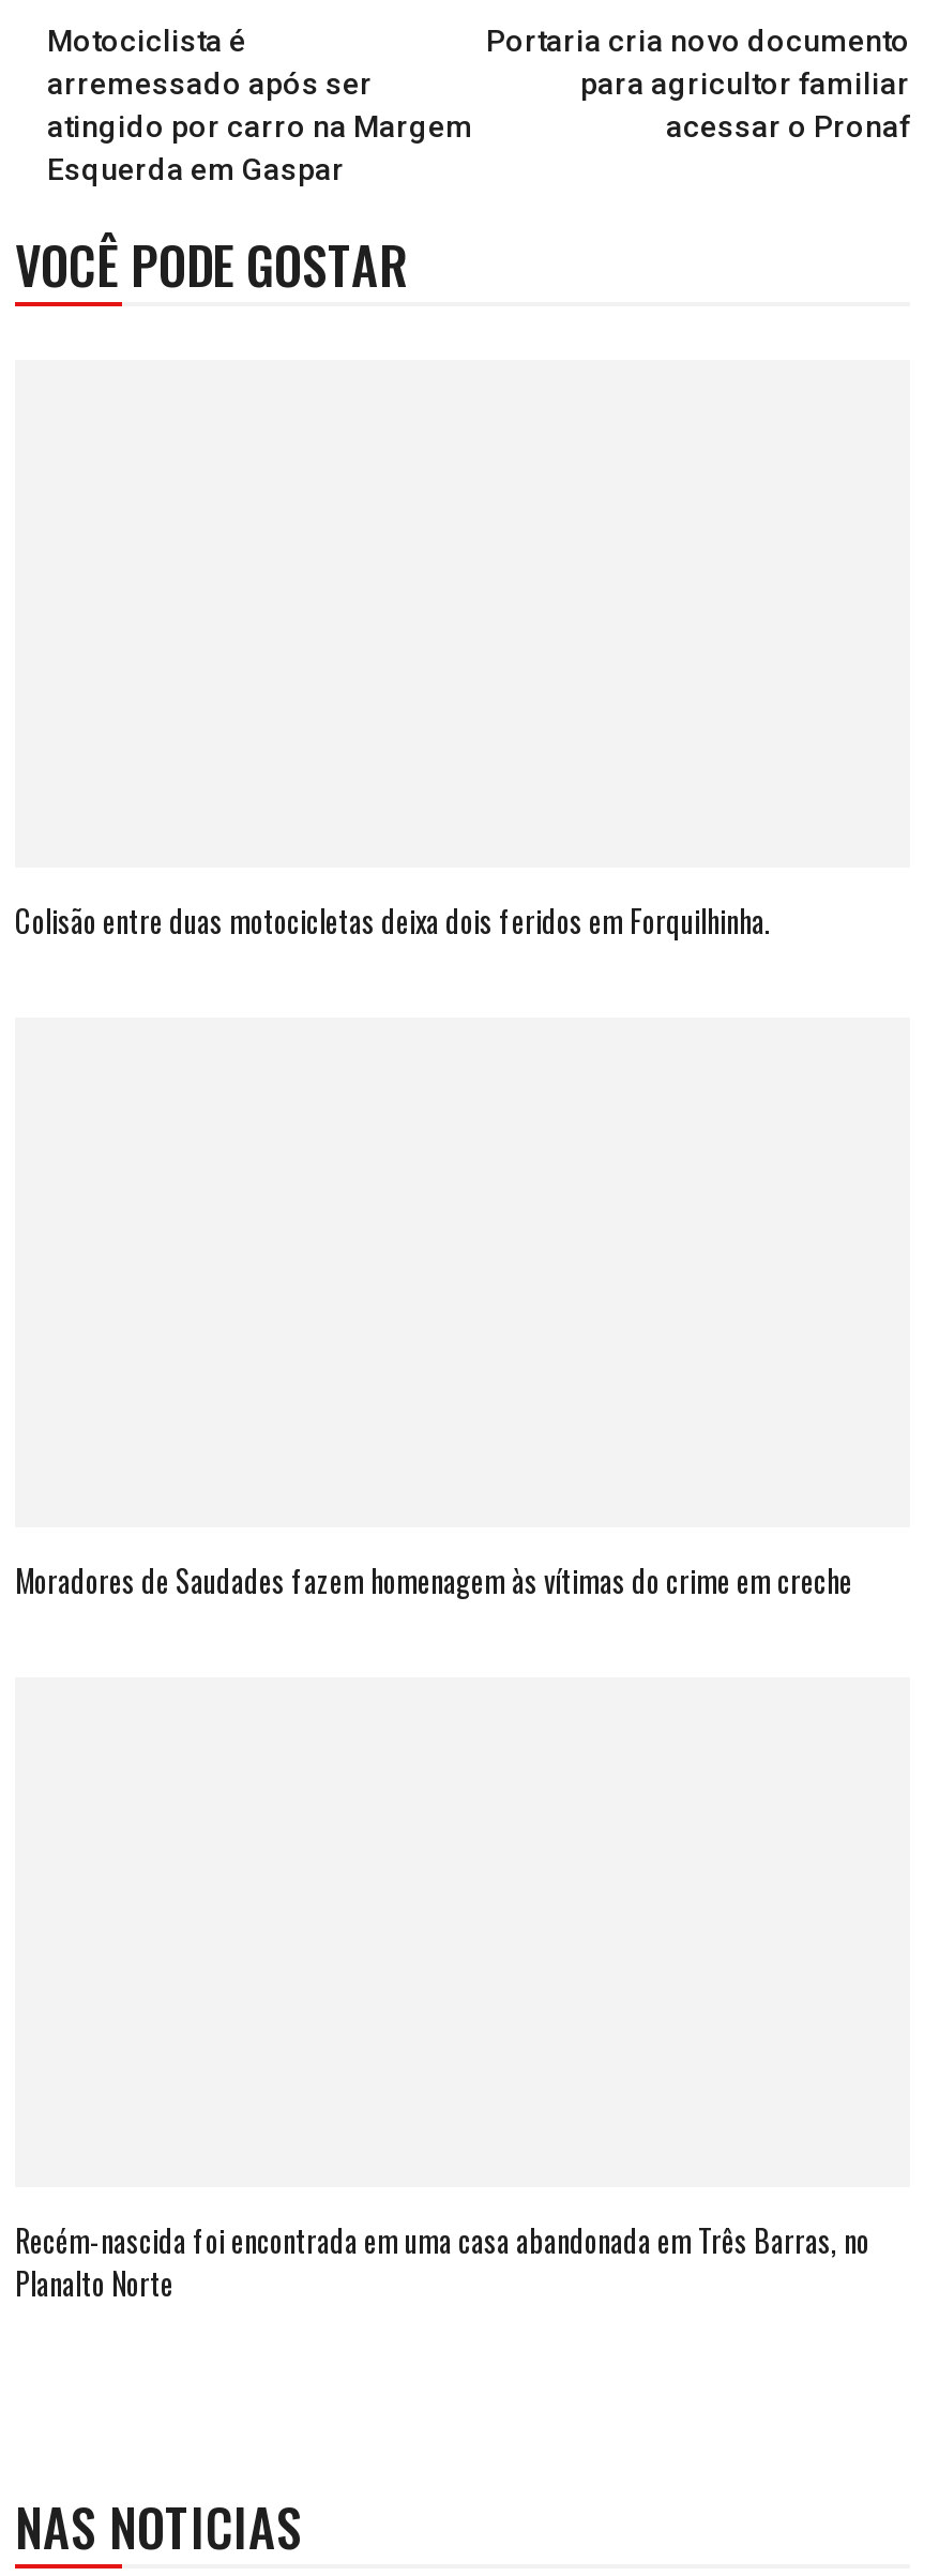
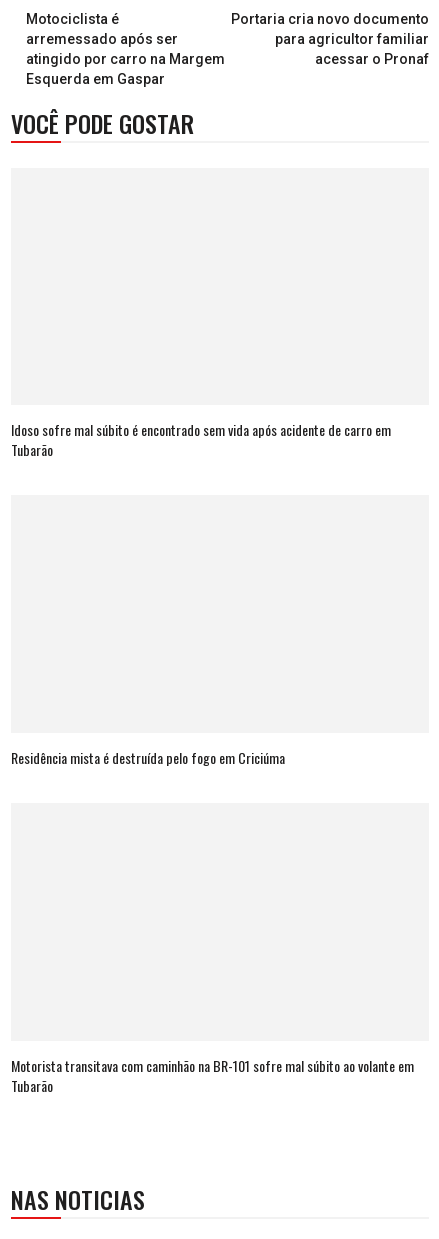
[15,898,771,943] Colisão entre duas motocicletas deixa dois feridos em Forquilhinha. -> [11,419,391,460] Idoso sofre mal súbito é encontrado sem vida após acidente de carro em | Tubarão
[15,1557,852,1602] Moradores de Saudades fazem homenagem às vítimas do crime em creche -> [11,747,285,768] Residência mista é destruída pelo fogo em Criciúma
[15,2216,869,2304] Recém-nascida foi encontrada em uma casa abandonada em Três Barras, no | Planalto Norte -> [11,1054,414,1095] Motorista transitava com caminhão na BR-101 sofre mal súbito ao volante em | Tubarão

